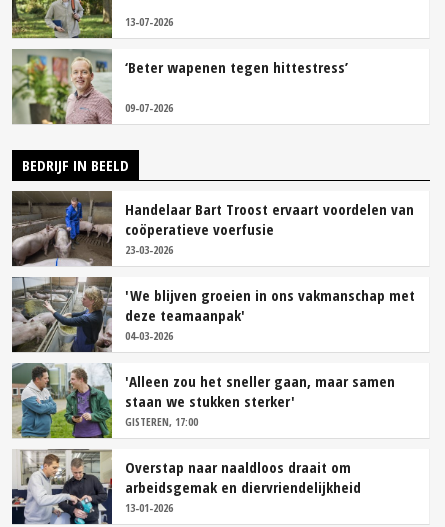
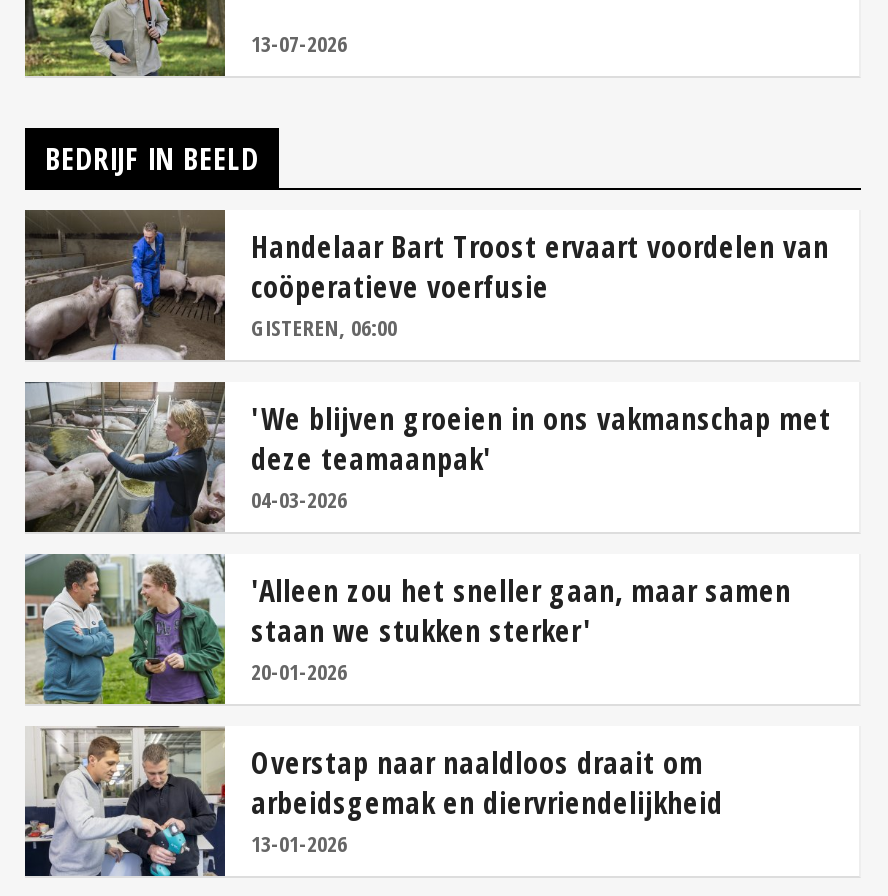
[11,48,348,124] [image] | ‘Beter wapenen tegen hittestress’ | 09-07-2026 -> none
[125,242,173,257] 23-03-2026 -> [251,312,397,342] GISTEREN, 06:00
[125,414,198,429] GISTEREN, 17:00 -> [251,656,347,686] 20-01-2026

